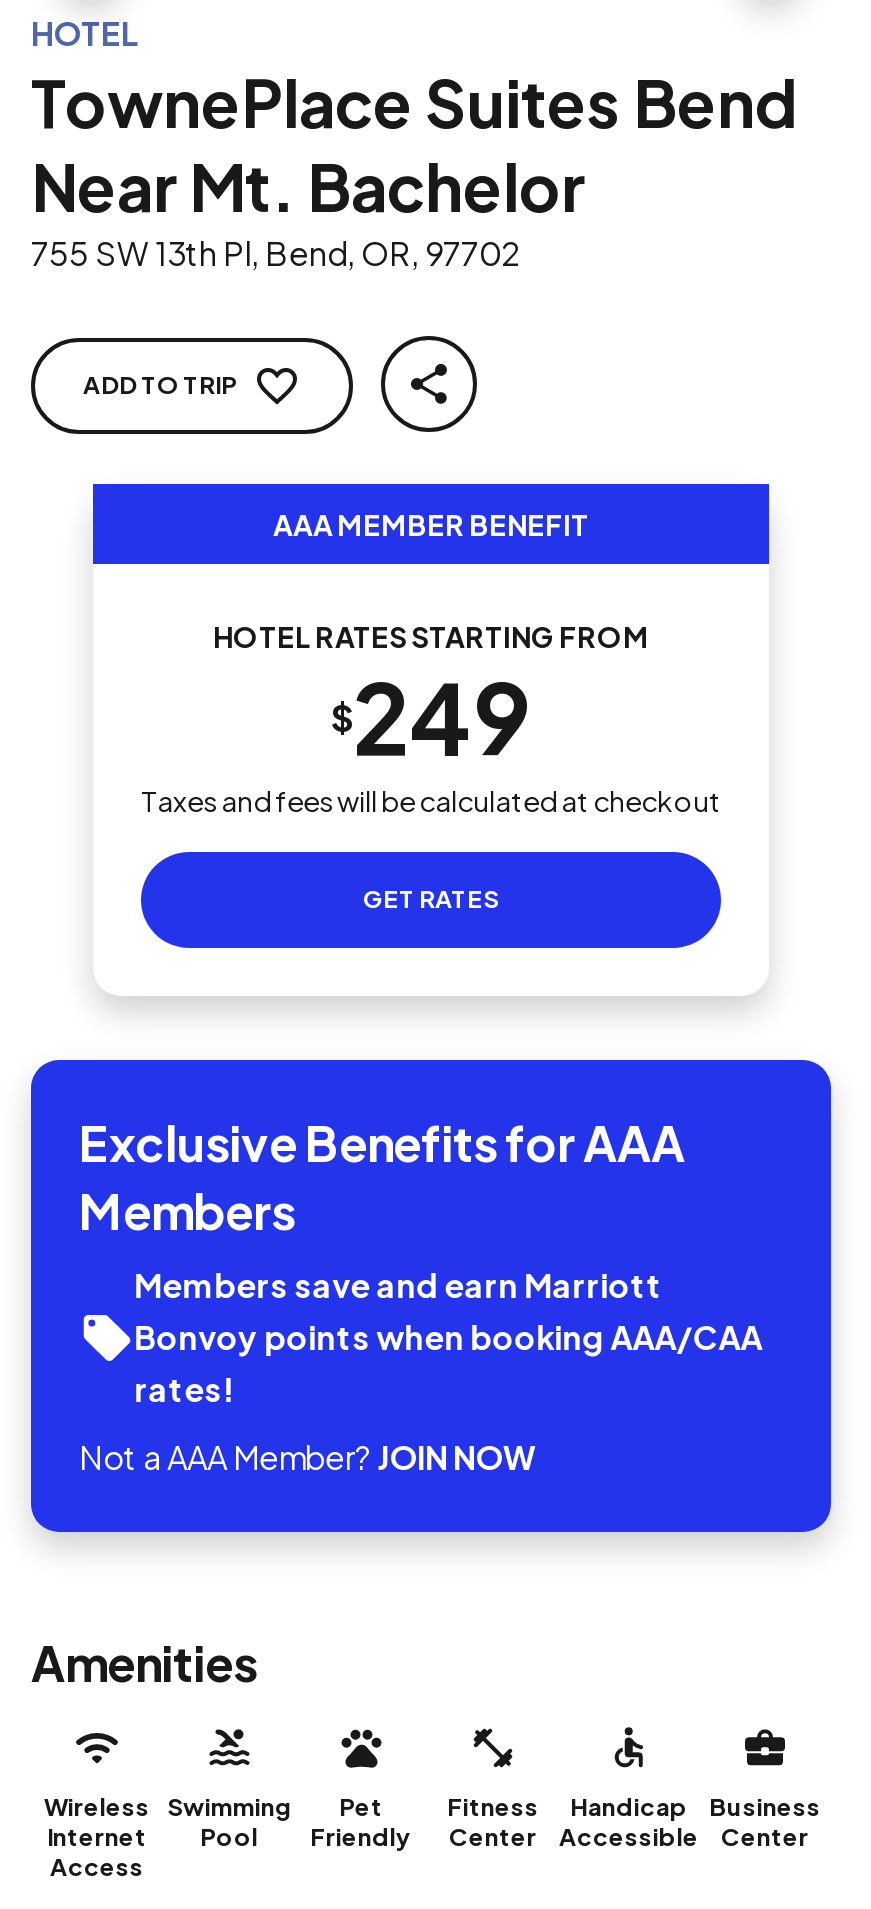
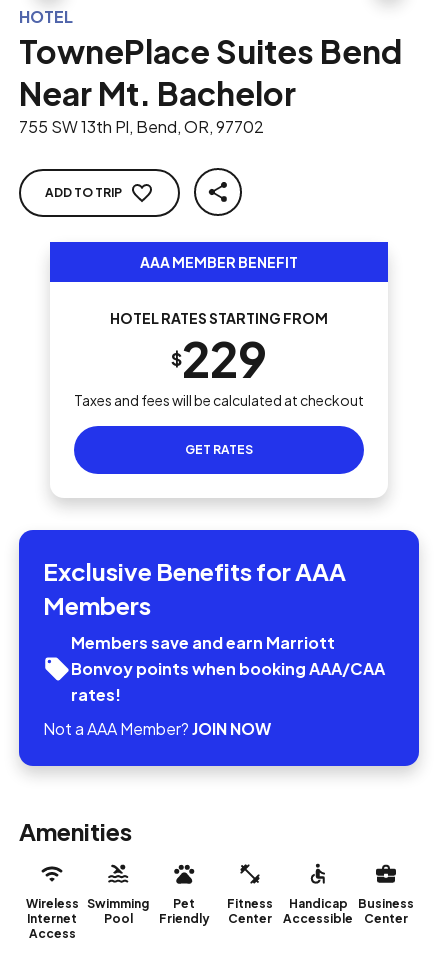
[331,656,531,778] $249 -> [171,328,267,389] $229

